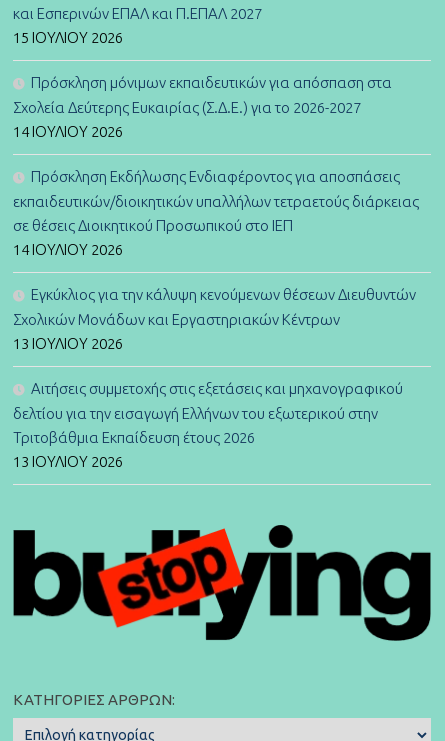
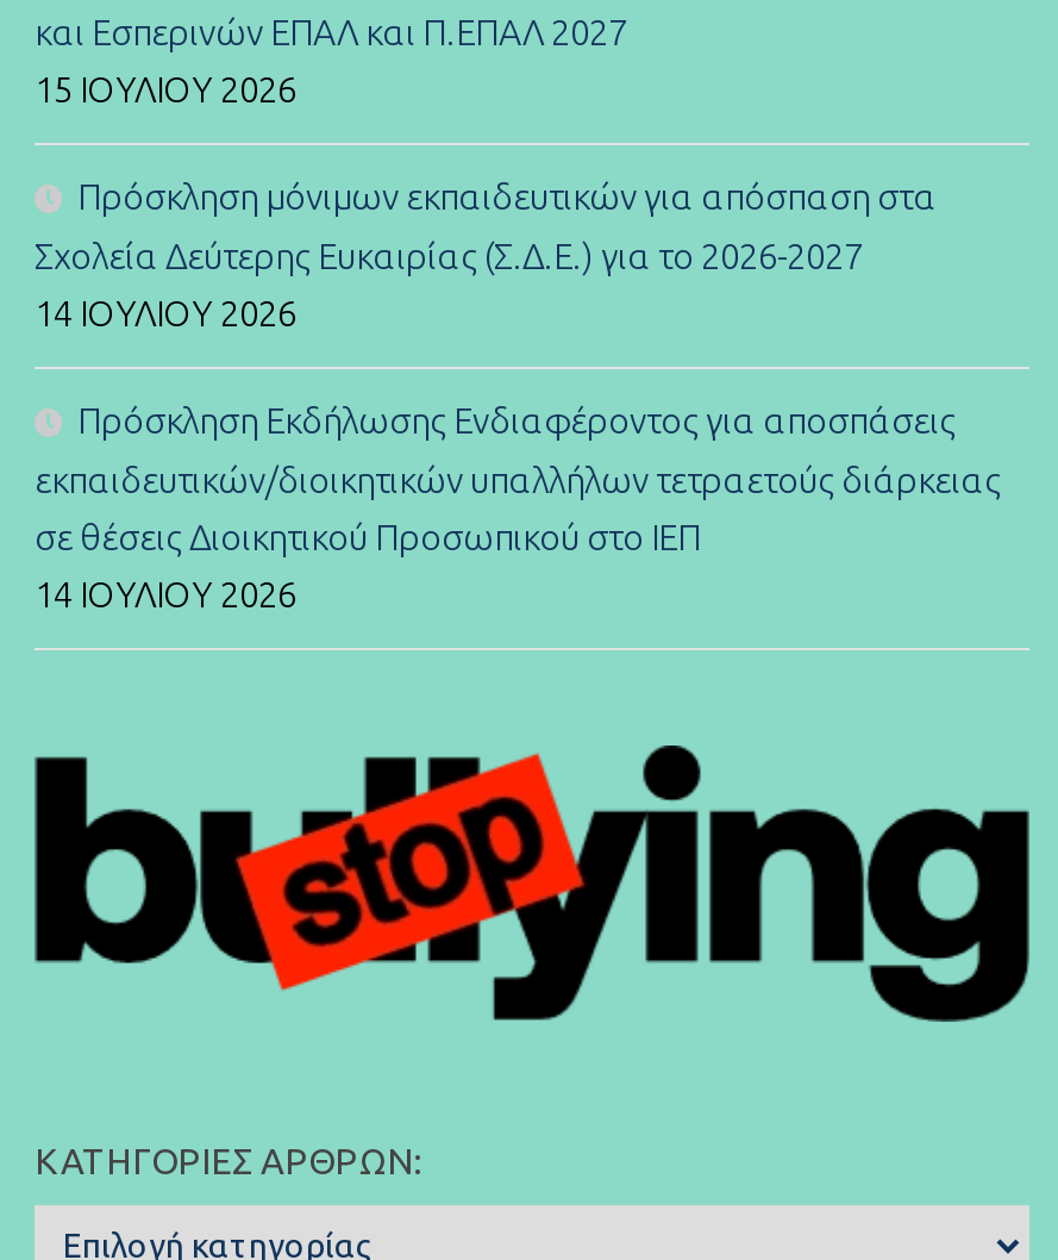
[13,286,416,470] Εγκύκλιος για την κάλυψη κενούμενων θέσεων Διευθυντών | Σχολικών Μονάδων και Εργαστηριακών Κέντρων | 13 ΙΟΥΛΊΟΥ 2026 | Αιτήσεις συμμετοχής στις εξετάσεις και μηχανογραφικού | δελτίου για την εισαγωγή Ελλήνων του εξωτερικού στην | Τριτοβάθμια Εκπαίδευση έτους 2026 | 13 ΙΟΥΛΊΟΥ 2026 -> none

